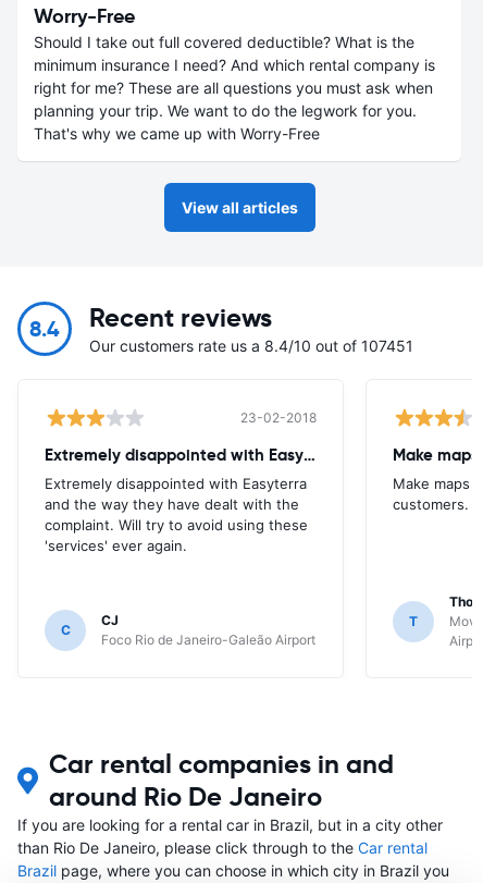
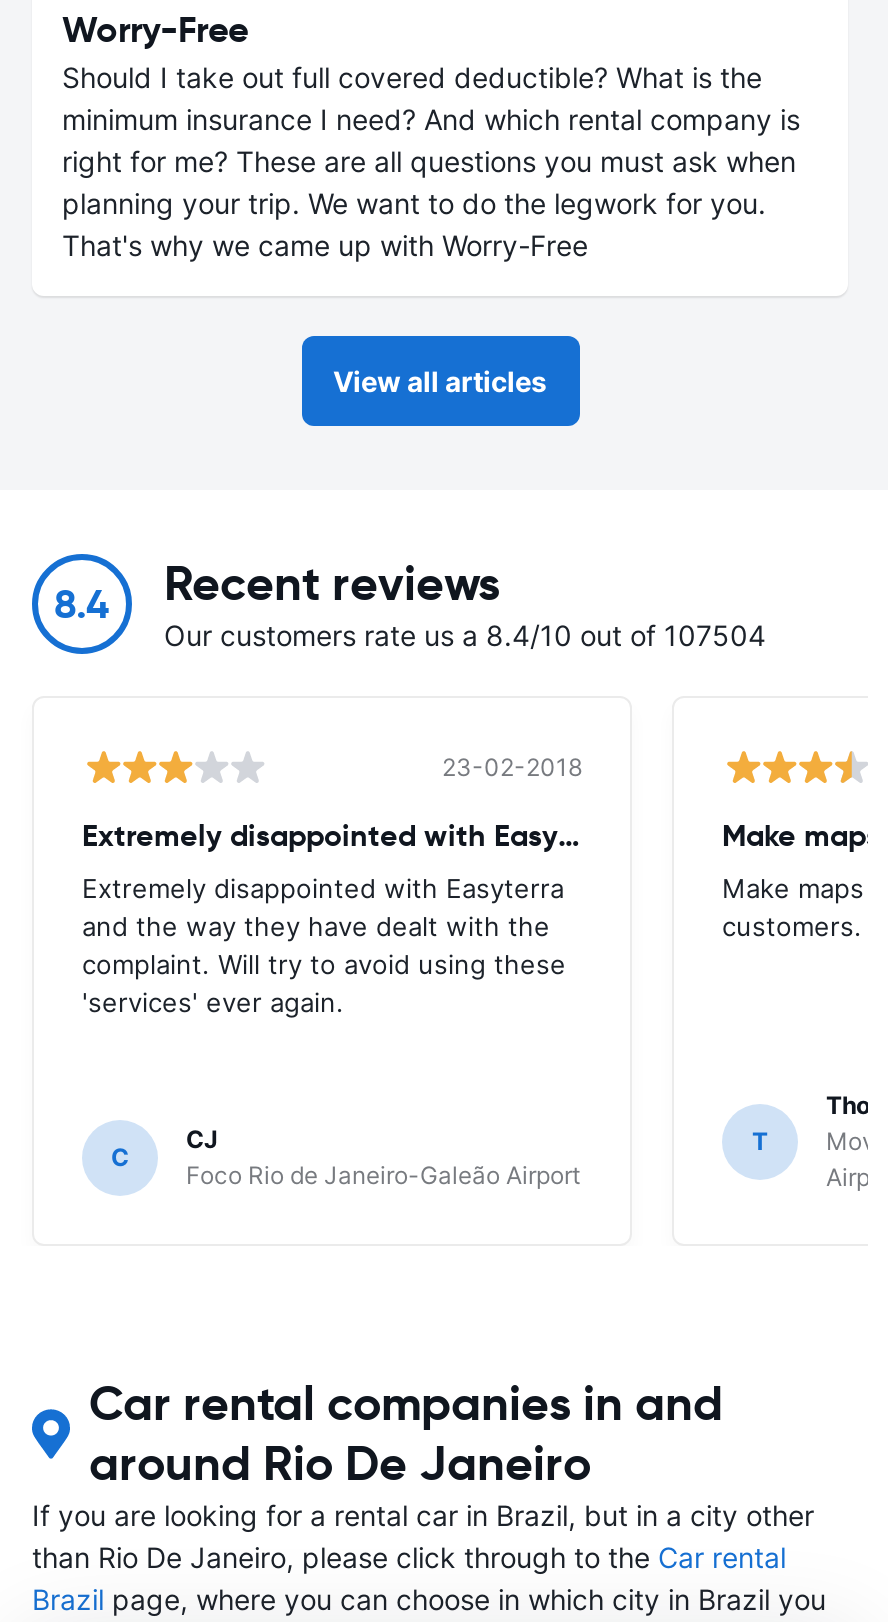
[89,336,413,355] Our customers rate us a 8.4/10 out of 107451 -> [164,618,766,652] Our customers rate us a 8.4/10 out of 107504

